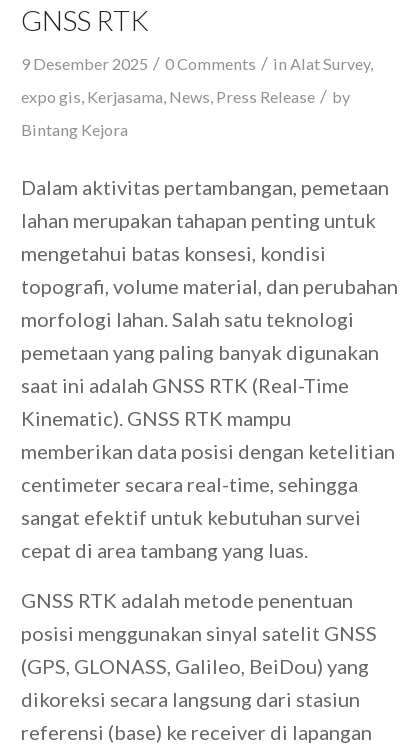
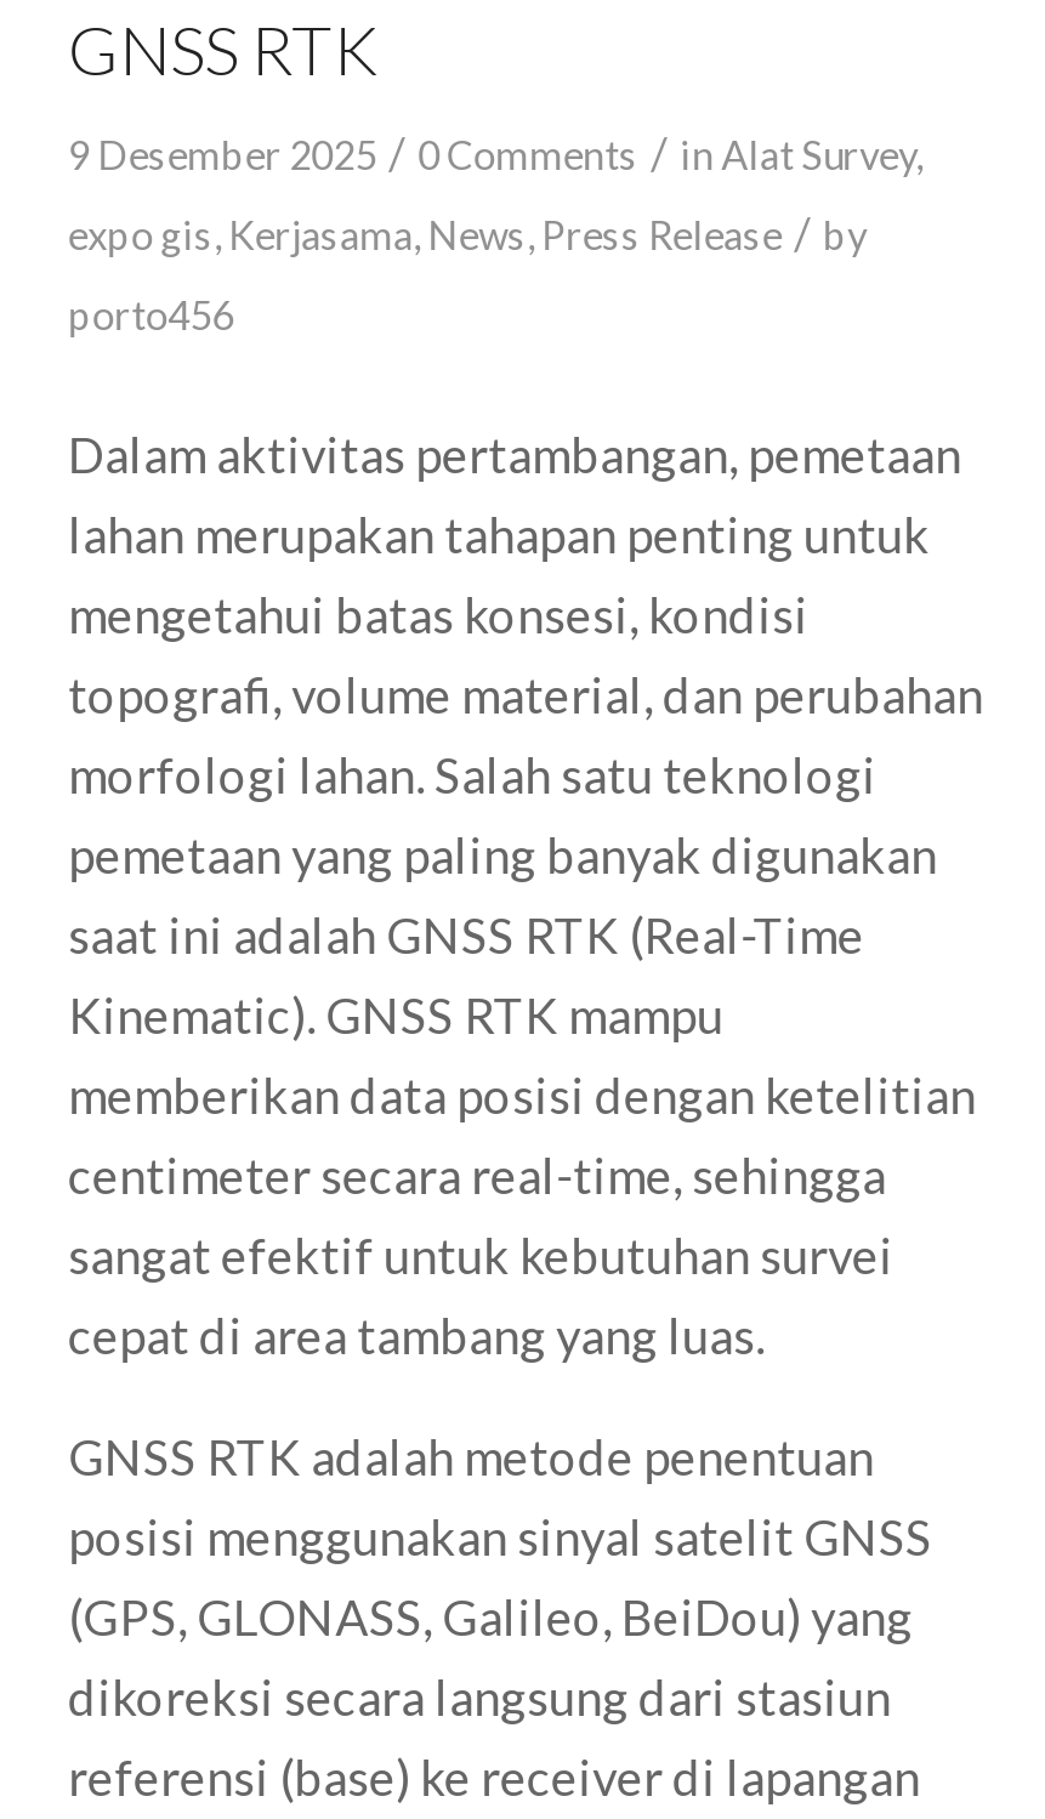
[21,120,128,139] Bintang Kejora -> [68,291,233,338] porto456

